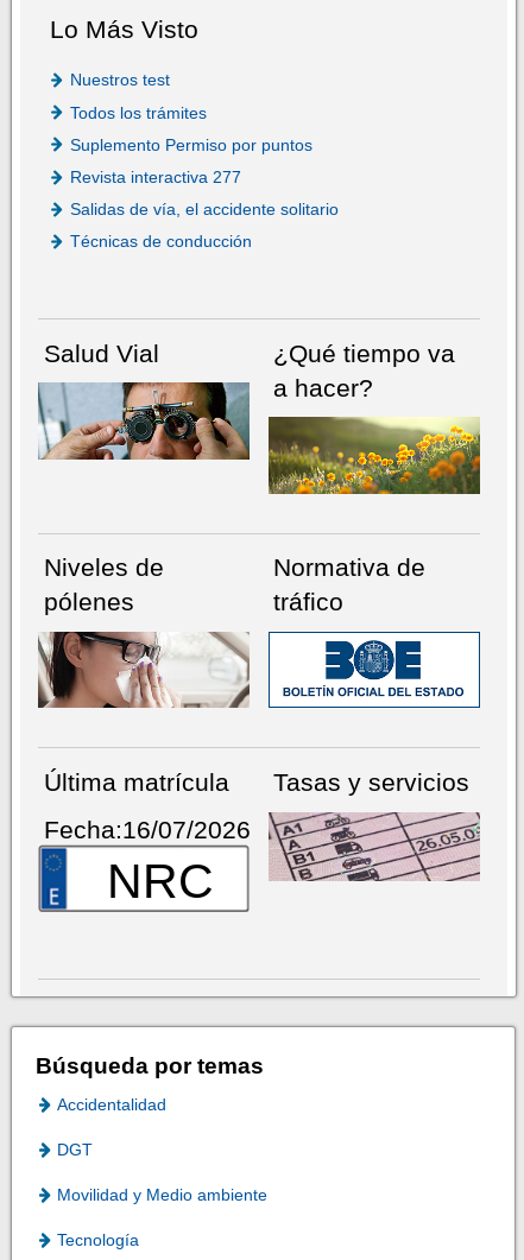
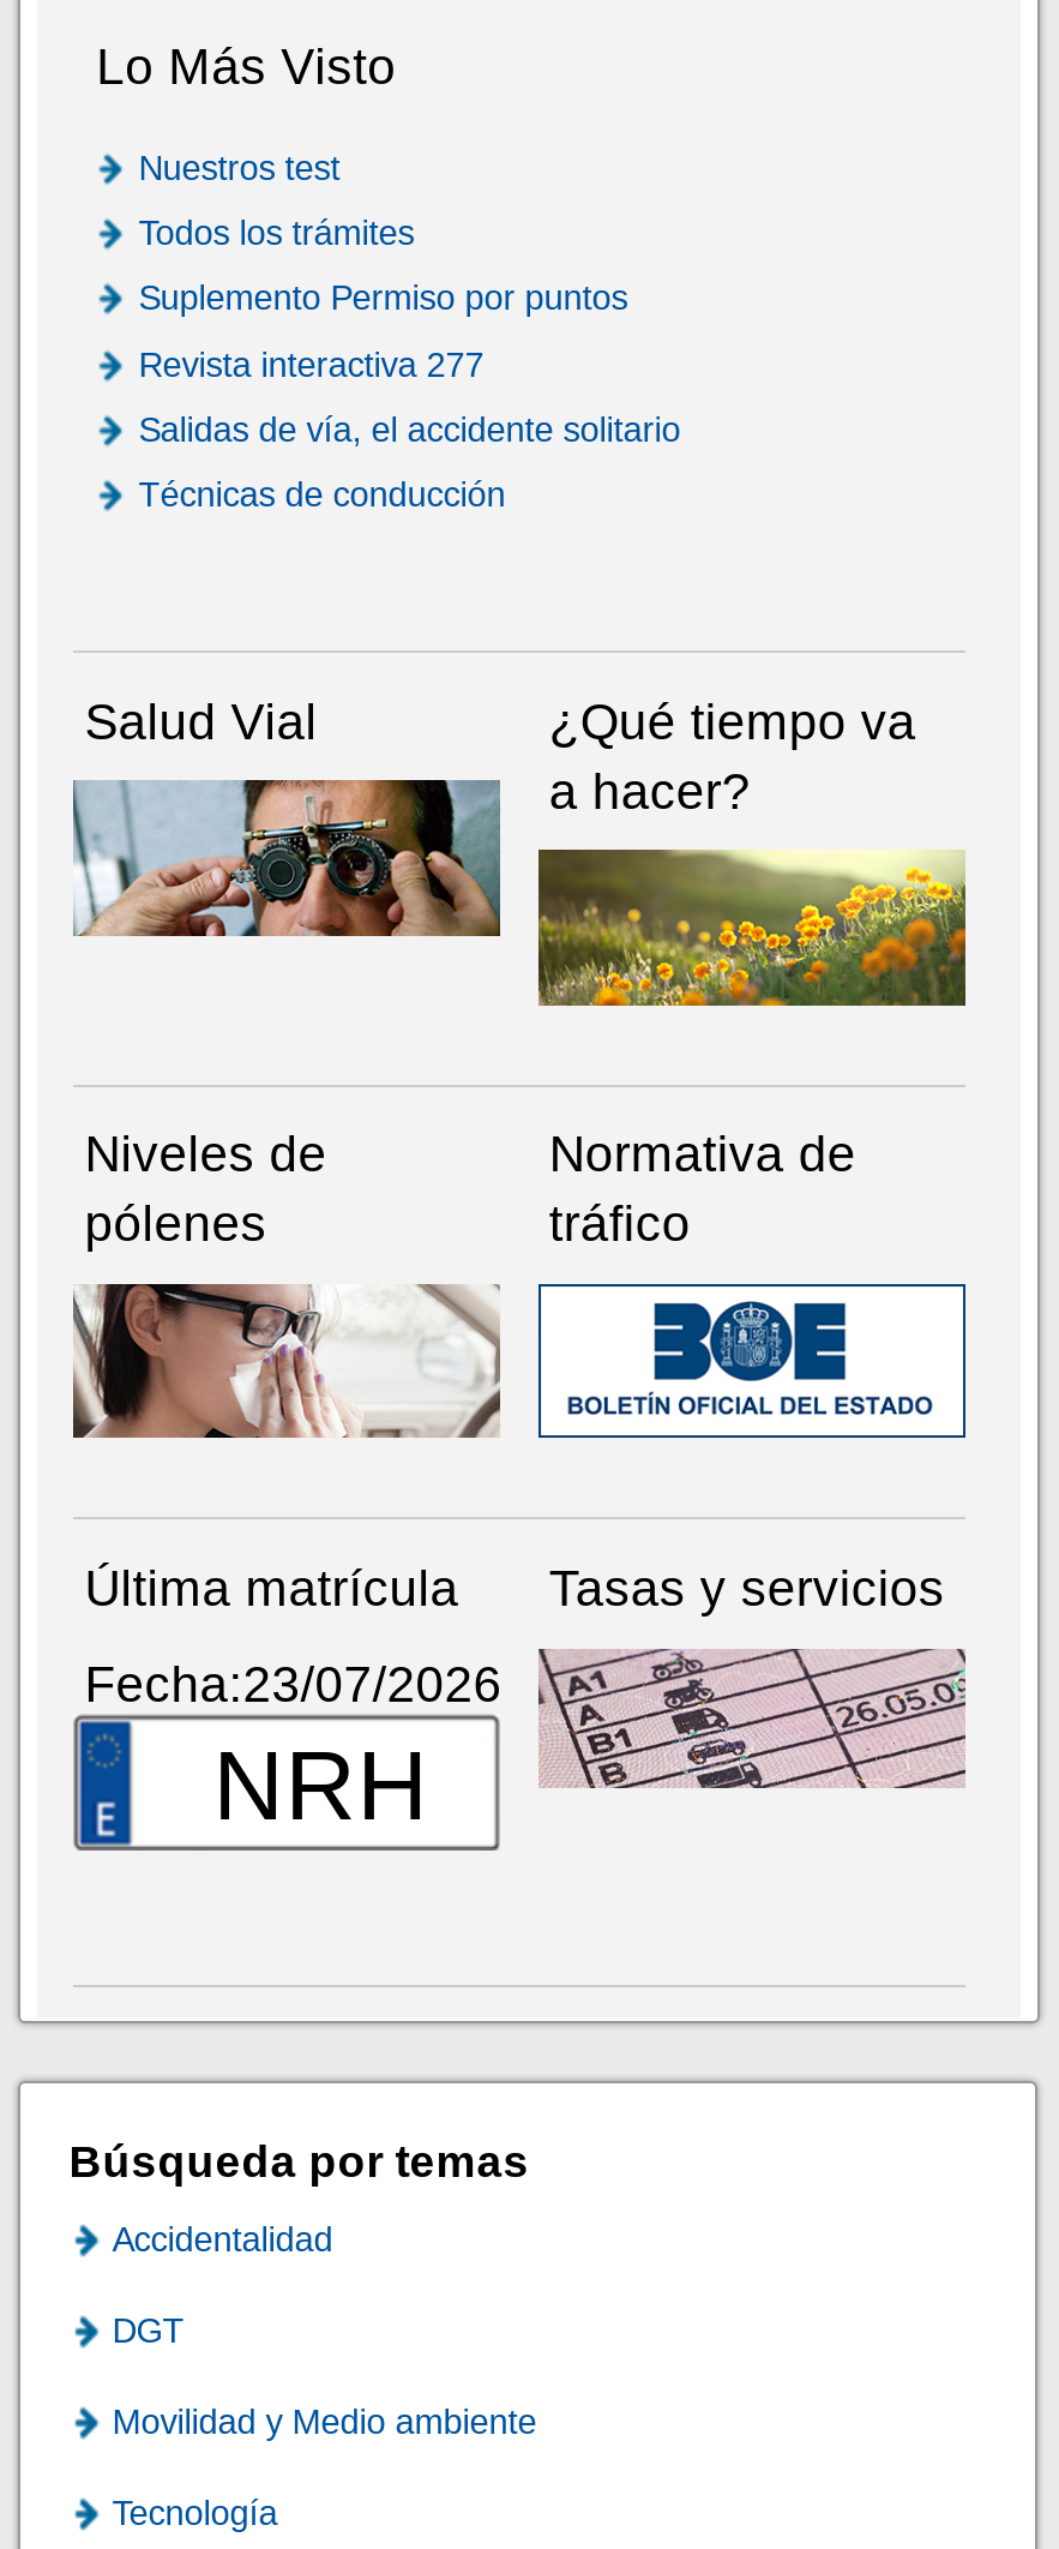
[44,815,250,908] Fecha:16/07/2026 | NRC -> [84,1655,502,1843] Fecha:23/07/2026 | NRH

